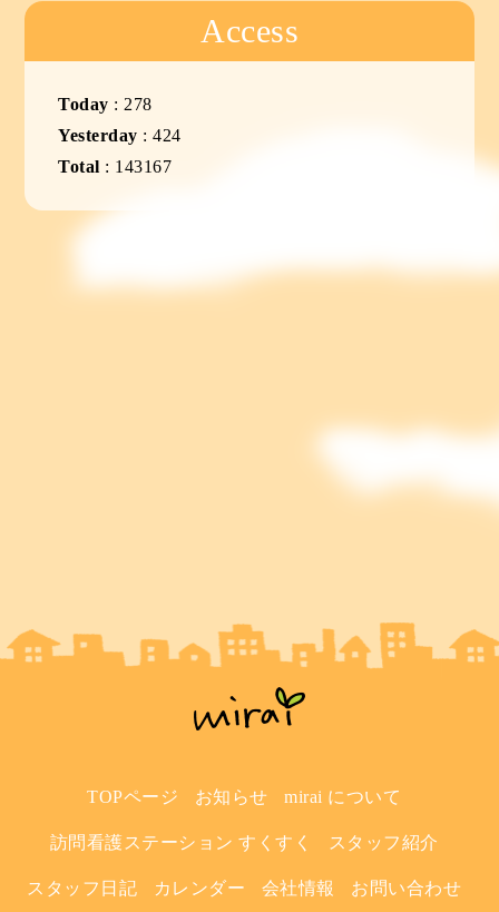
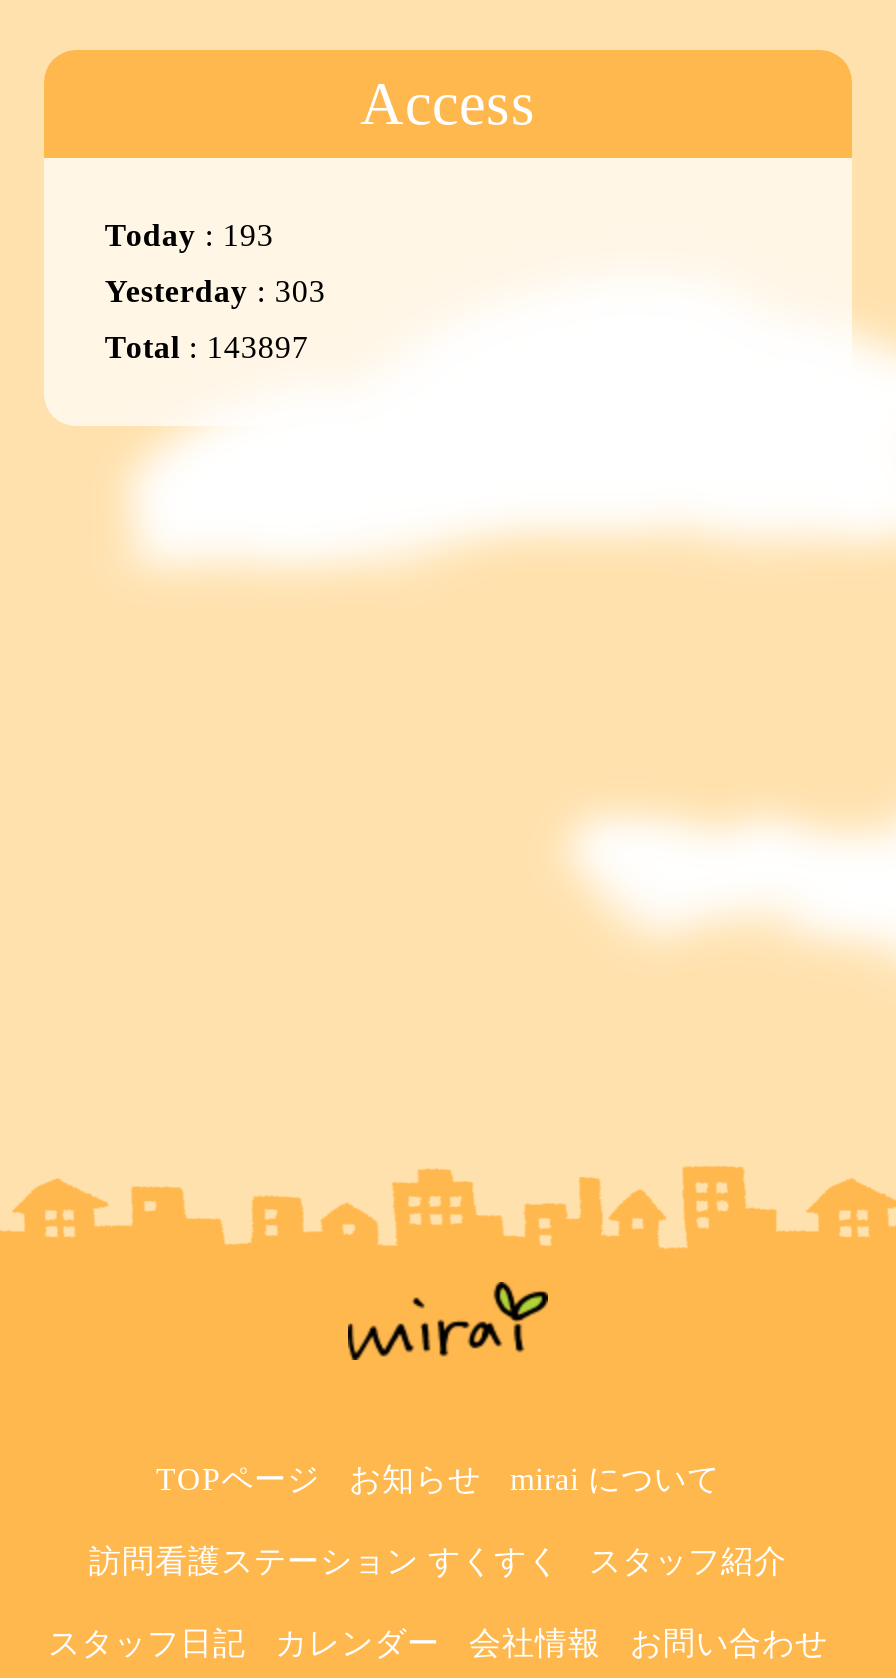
[58,95,152,114] Today: 278 -> [105,218,274,252] Today: 193
[58,126,181,145] Yesterday: 424 -> [105,274,326,308] Yesterday: 303
[58,157,172,176] Total: 143167 -> [105,330,309,364] Total: 143897

